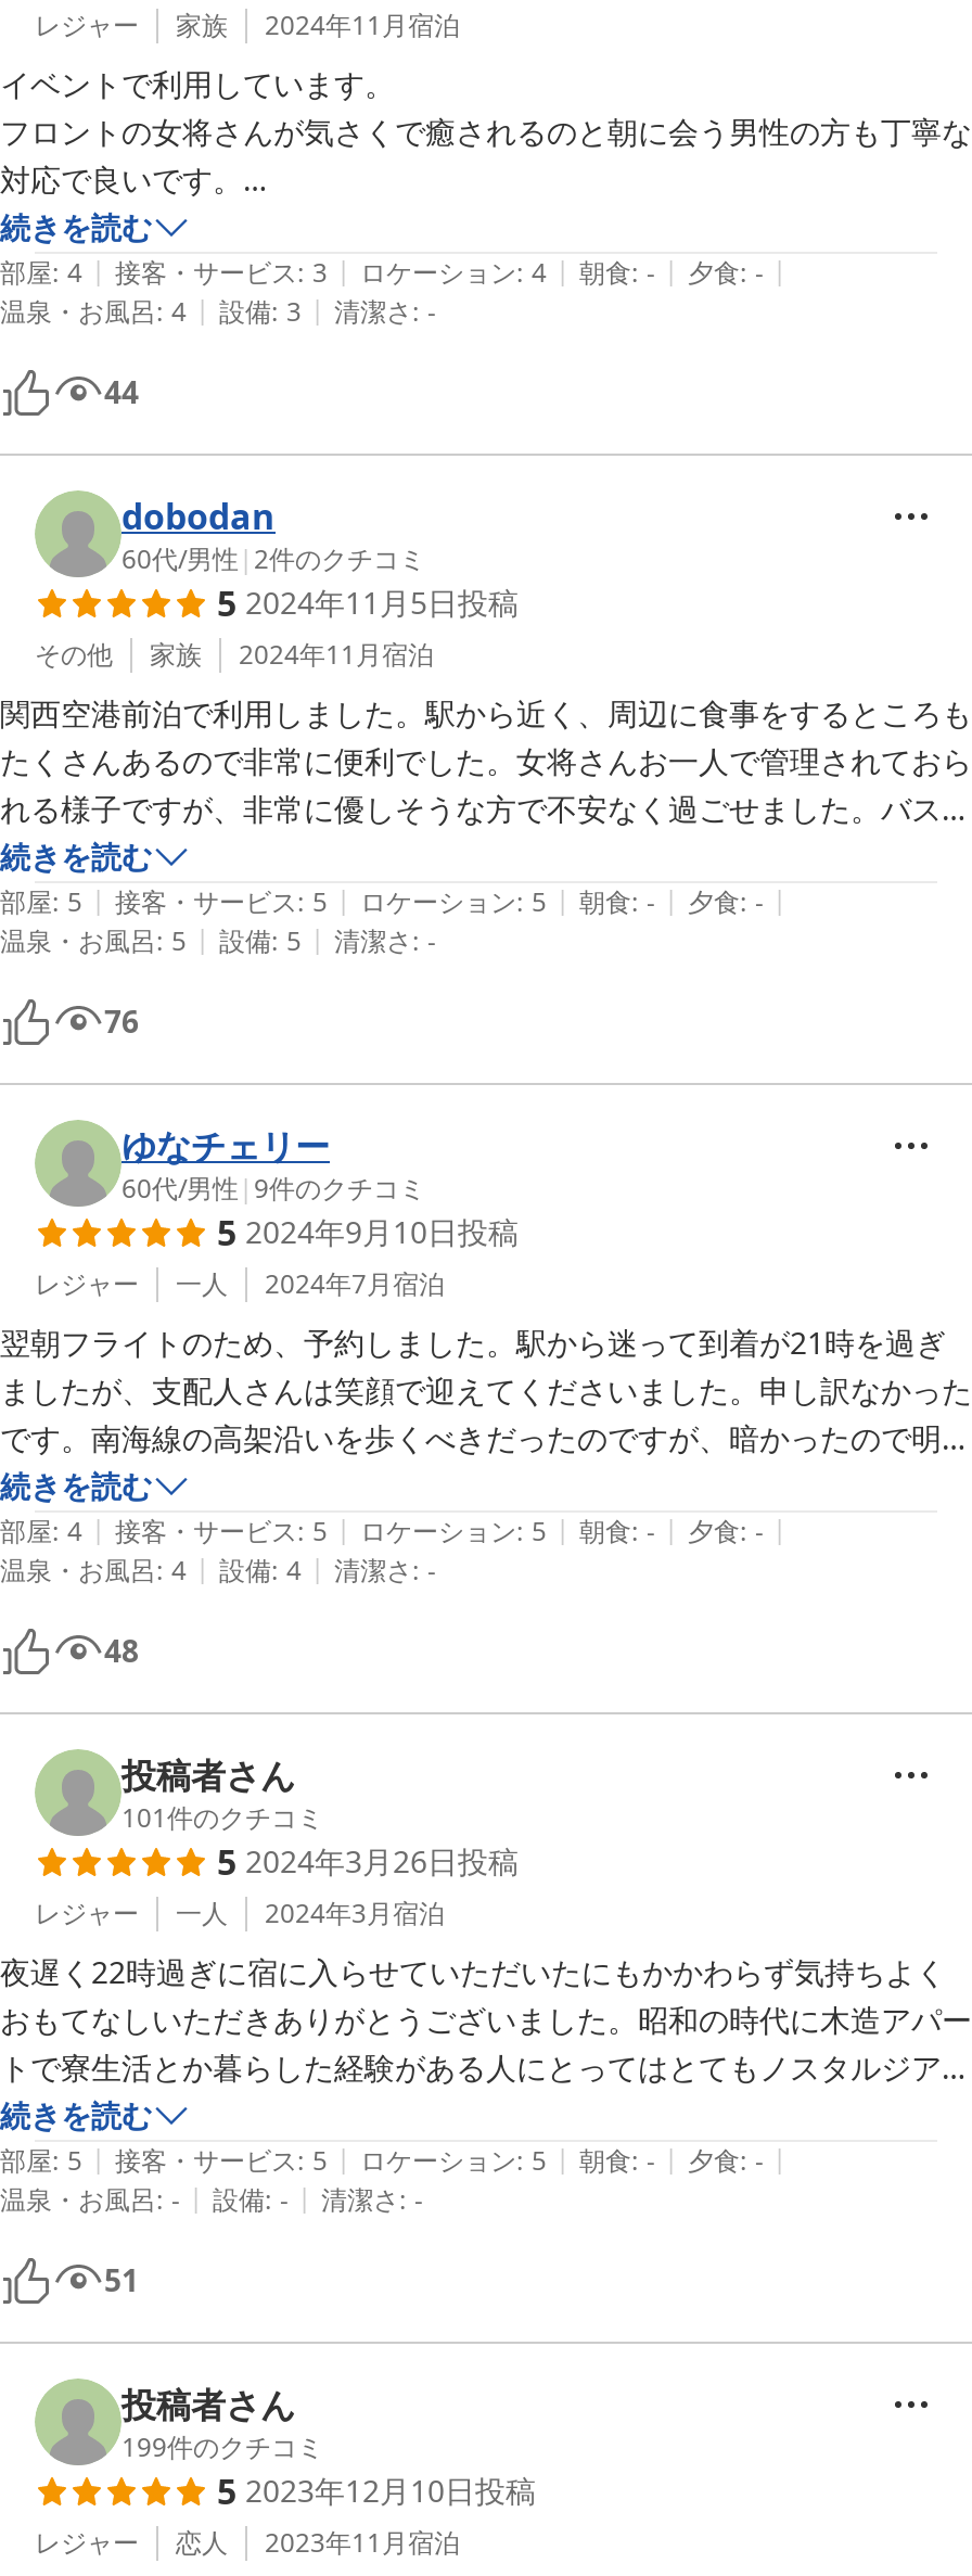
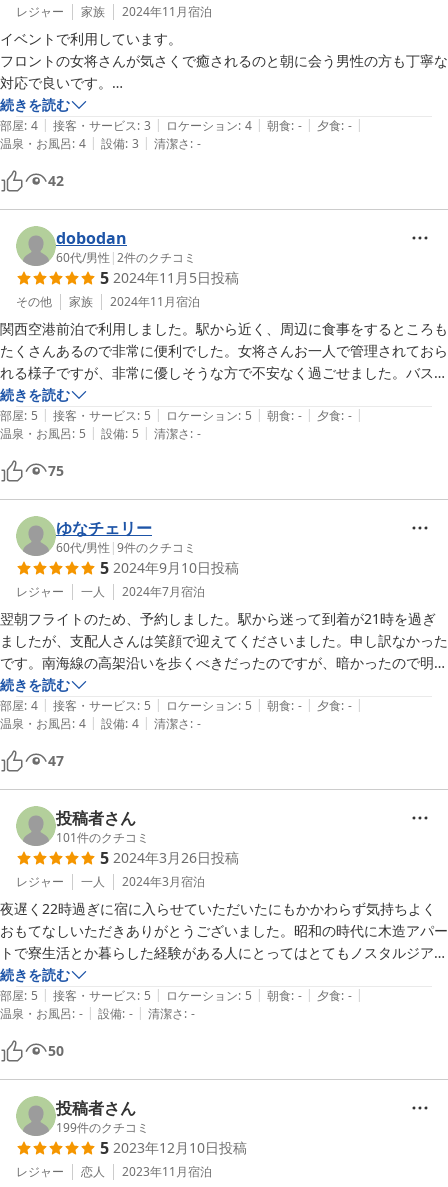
[104,371,139,412] 44 -> [48,171,64,190] 42
[104,1000,139,1042] 76 -> [48,461,64,480] 75
[104,1630,139,1671] 48 -> [48,751,64,770] 47
[104,2259,139,2300] 51 -> [48,1041,64,1060] 50

